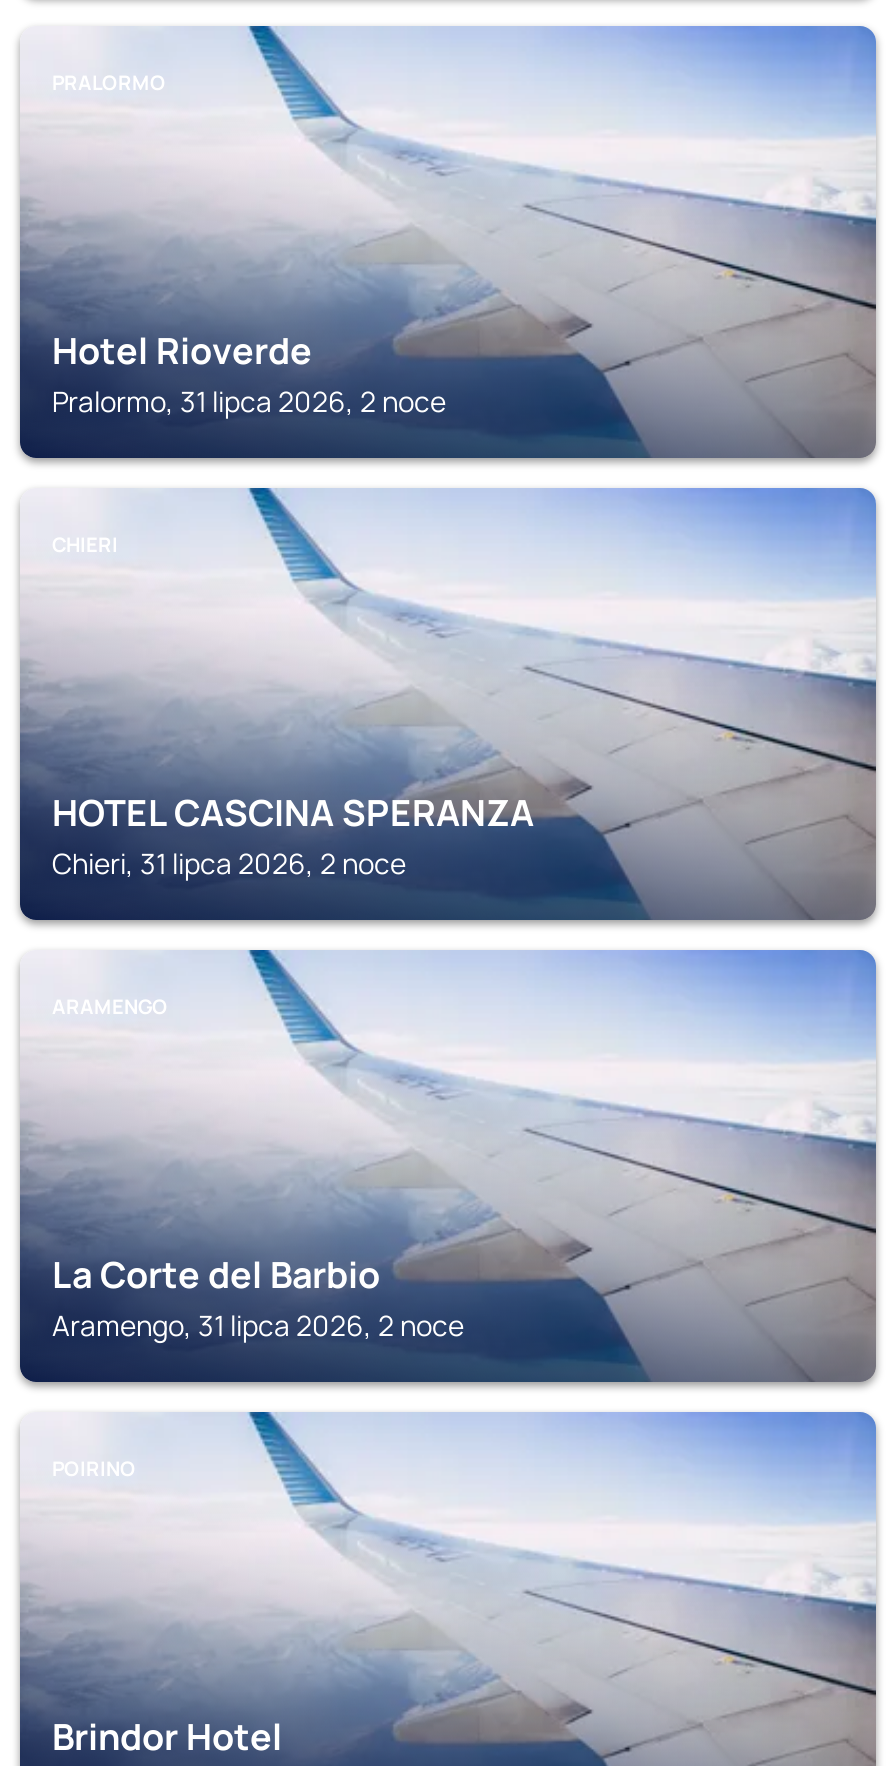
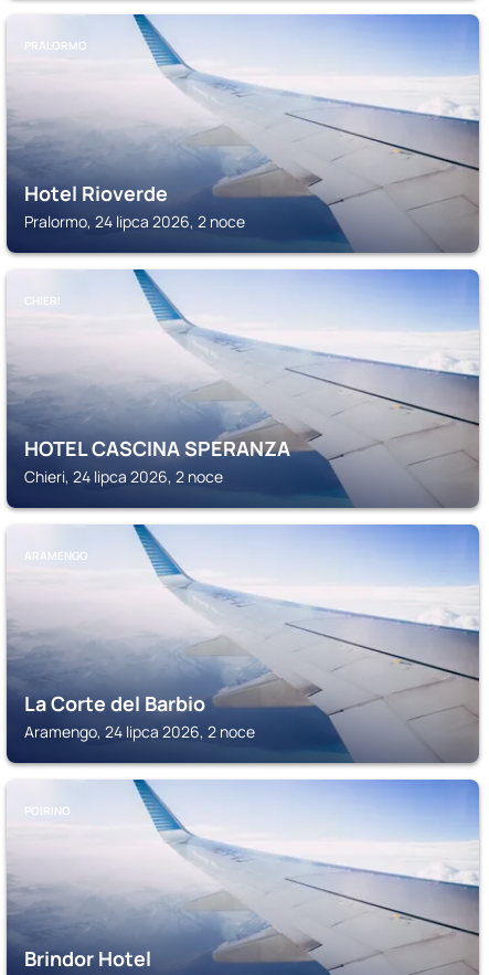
[52,382,446,420] Pralormo, 31 lipca 2026, 2 noce -> [24,211,245,232] Pralormo, 24 lipca 2026, 2 noce
[52,844,406,882] Chieri, 31 lipca 2026, 2 noce -> [24,466,223,487] Chieri, 24 lipca 2026, 2 noce
[52,1306,464,1344] Aramengo, 31 lipca 2026, 2 noce -> [24,721,255,742] Aramengo, 24 lipca 2026, 2 noce

